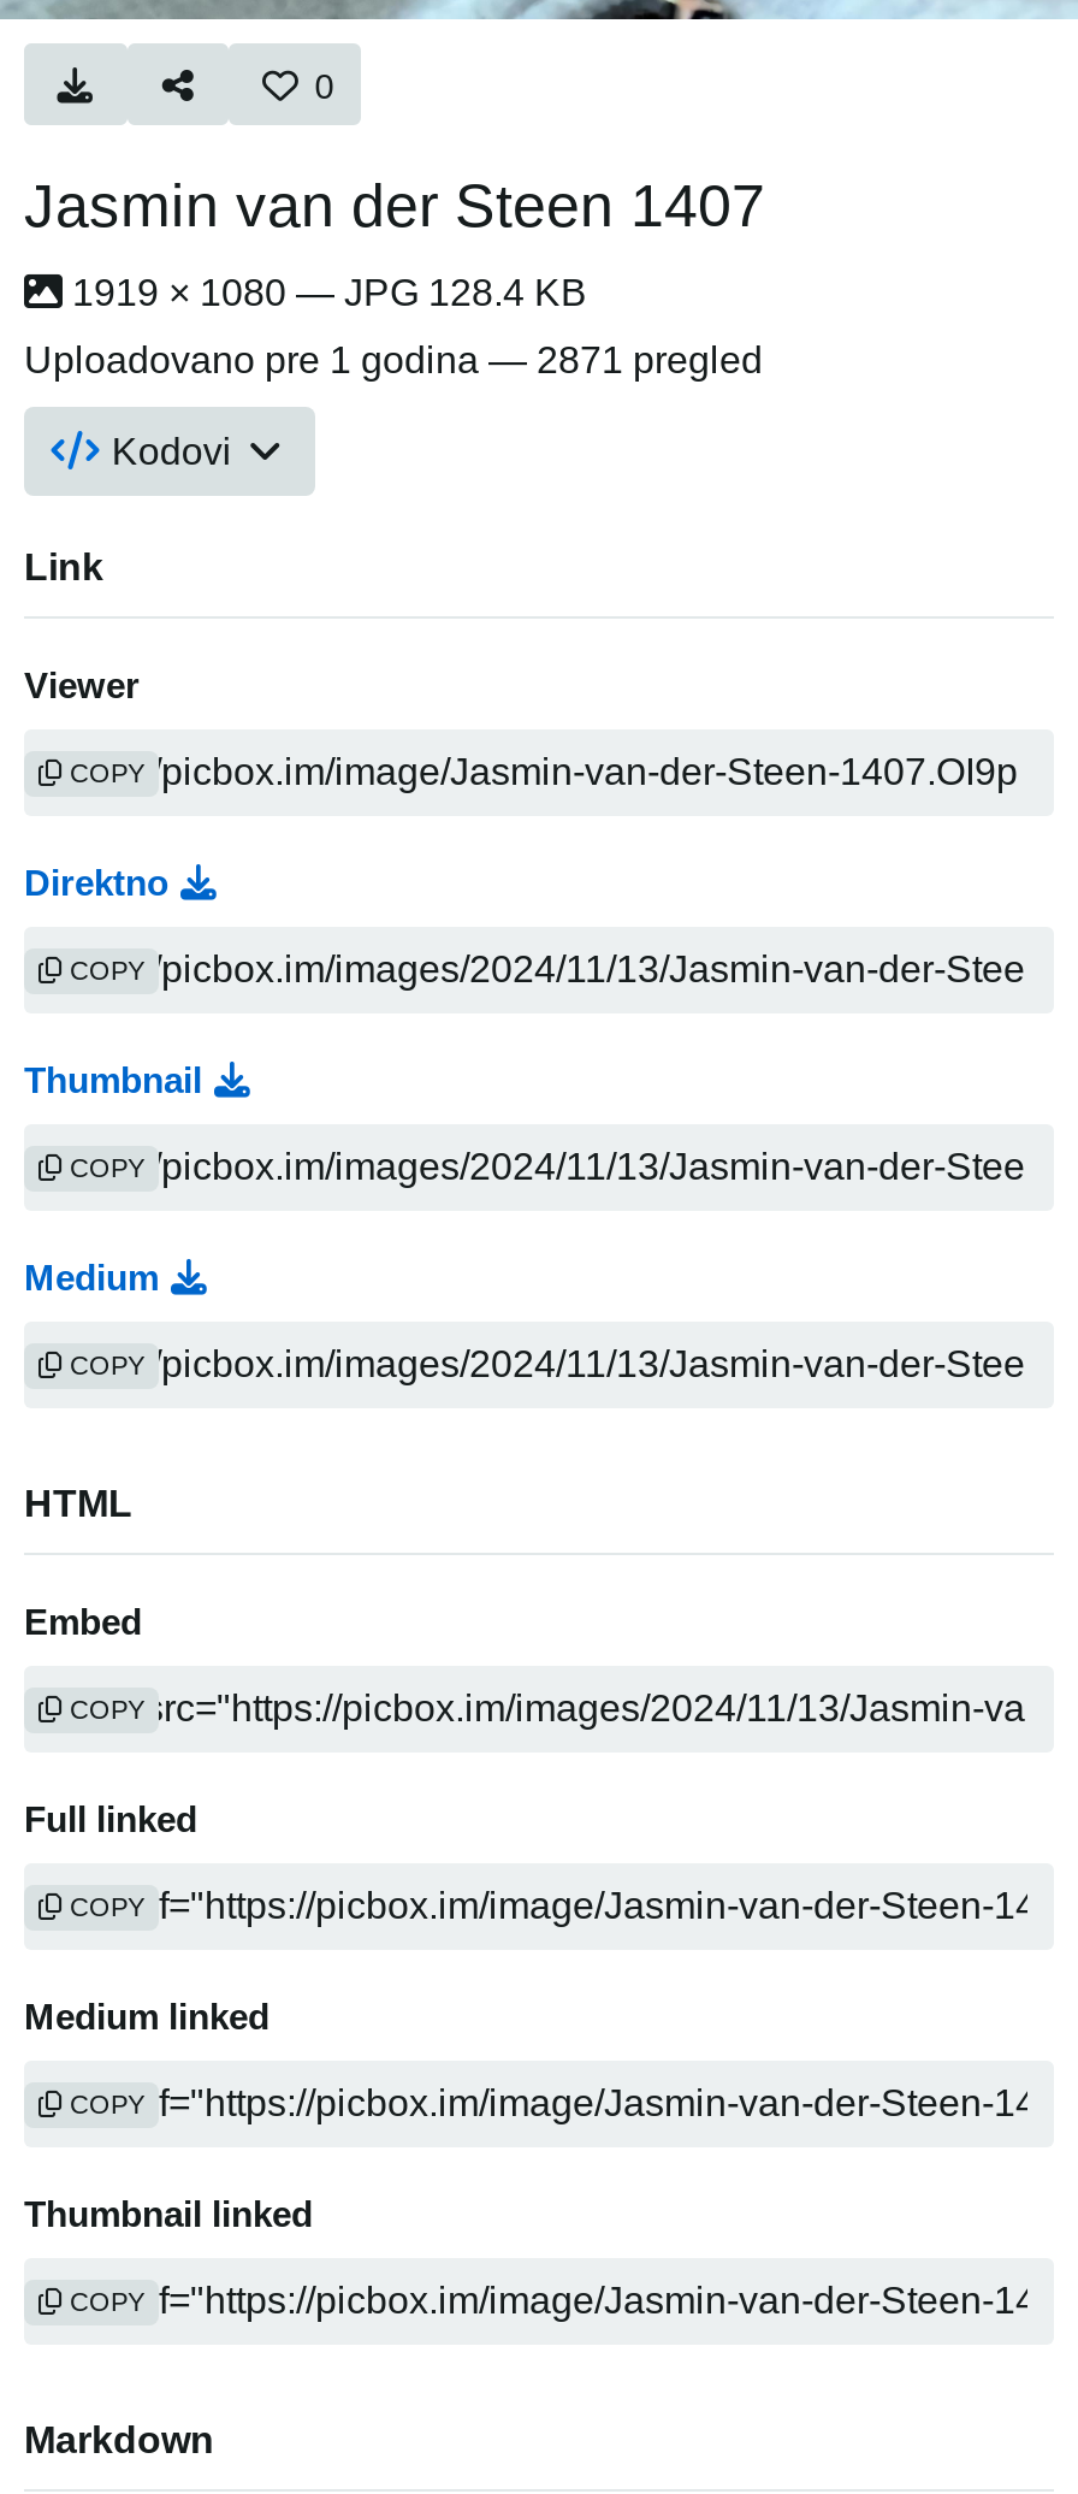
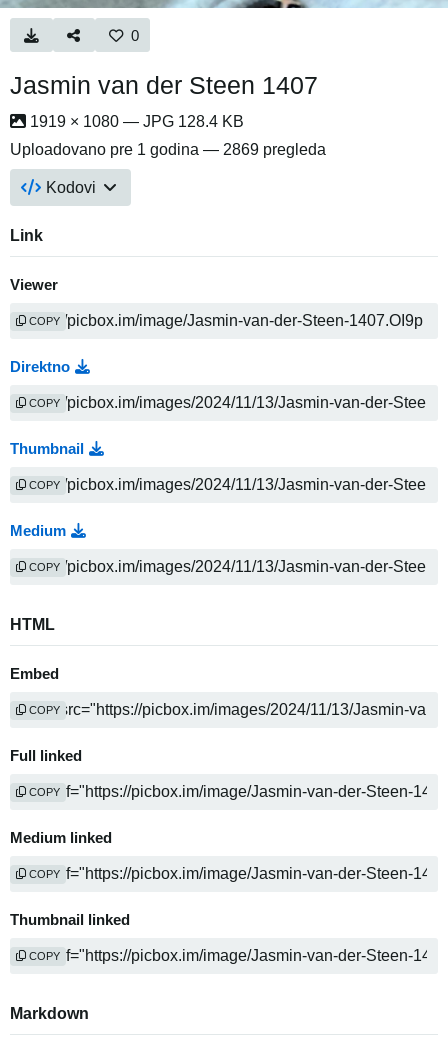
[24,340,763,381] Uploadovano pre 1 godina — 2871 pregled -> [10,141,326,158] Uploadovano pre 1 godina — 2869 pregleda

